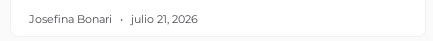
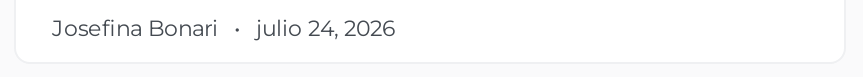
[29,12,198,26] Josefina Bonari julio 21, 2026 -> [52,14,396,42] Josefina Bonari julio 24, 2026

